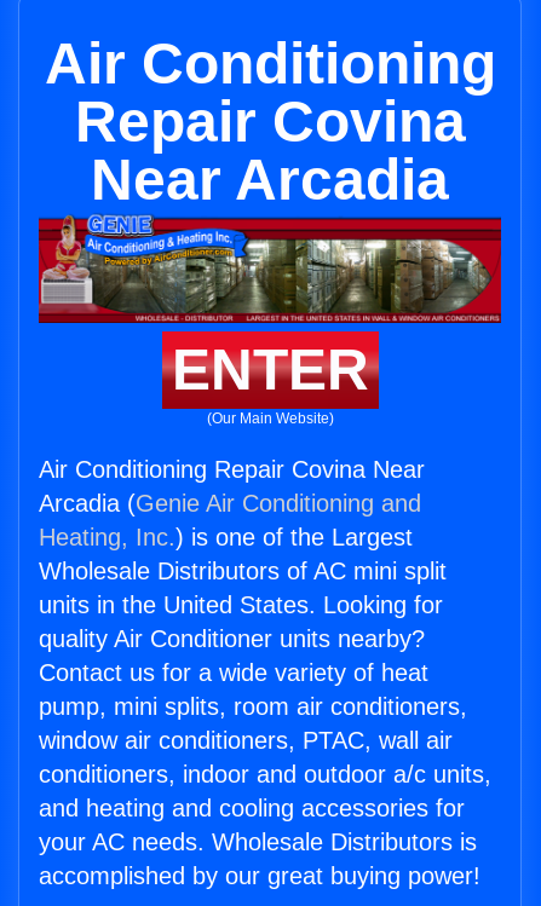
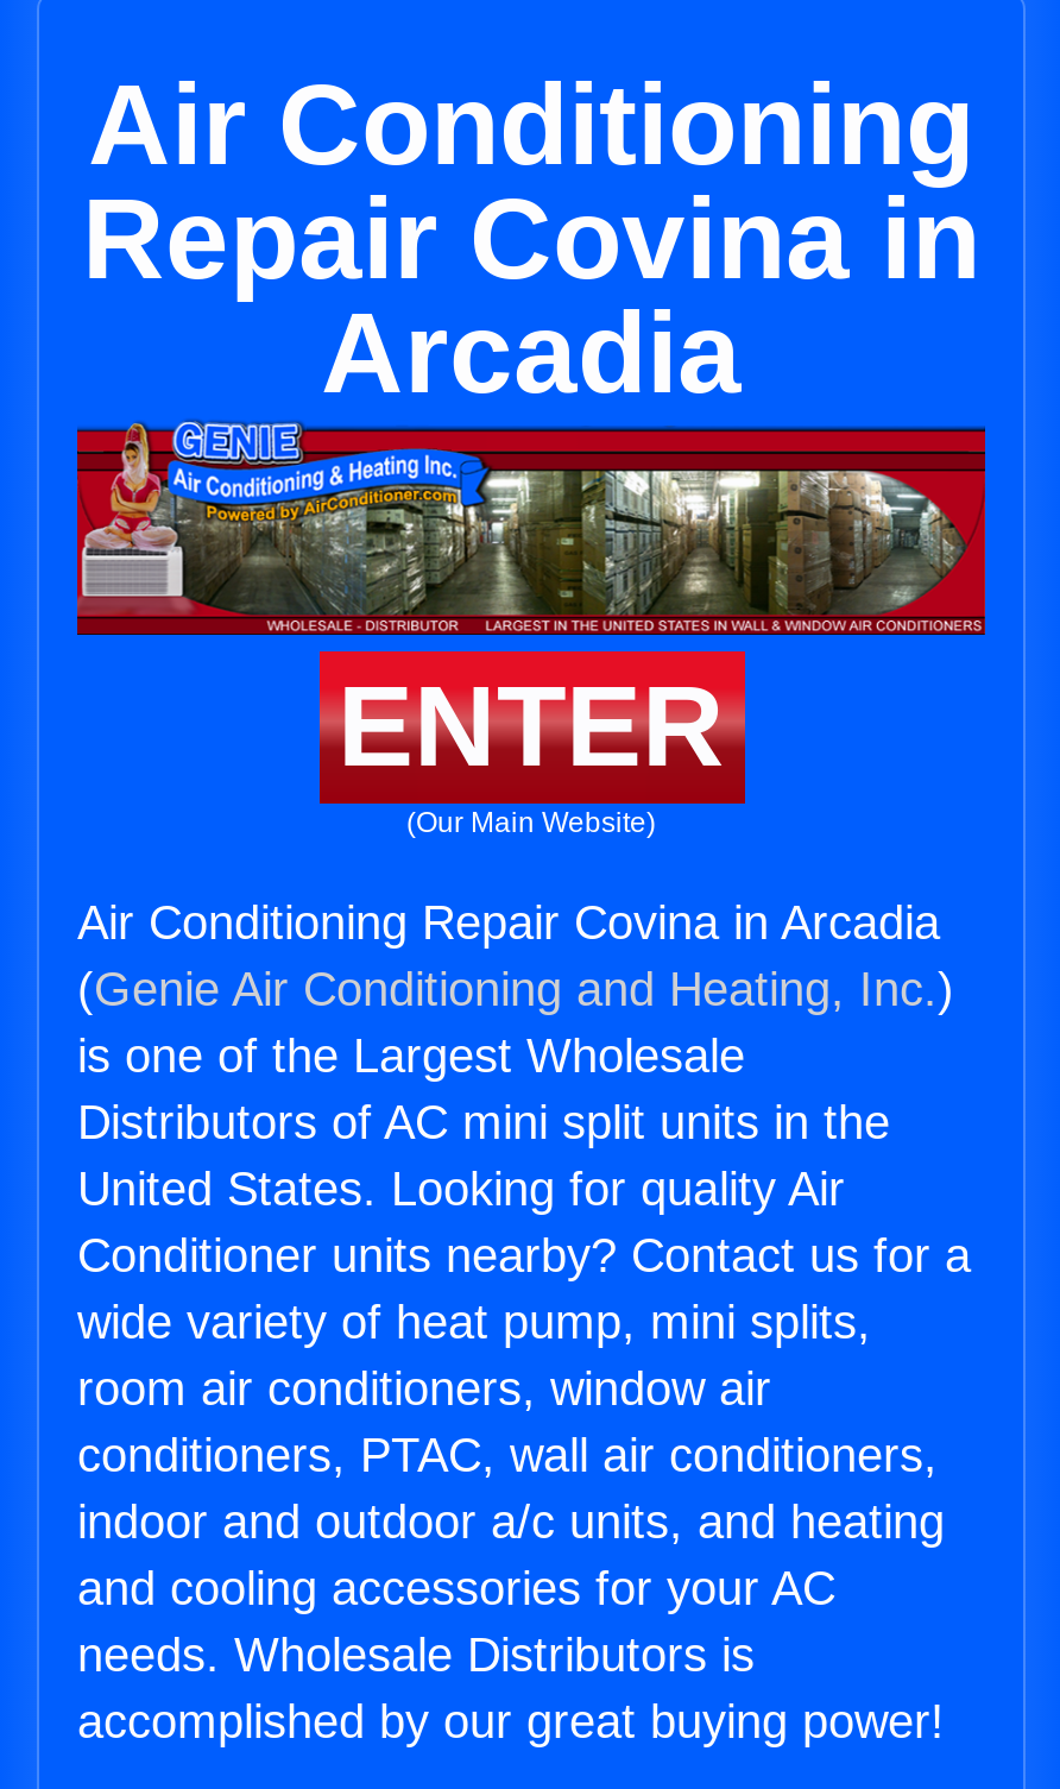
[74,90,465,212] Repair Covina | Near Arcadia -> [82,176,980,416] Repair Covina in | Arcadia
[39,456,491,855] Air Conditioning Repair Covina Near | Arcadia (Genie Air Conditioning and | Heating, Inc.) is one of the Largest | Wholesale Distributors of AC mini split | units in the United States. Looking for | quality Air Conditioner units nearby? | Contact us for a wide variety of heat | pump, mini splits, room air conditioners, | window air conditioners, PTAC, wall air | conditioners, indoor and outdoor a/c units, | and heating and cooling accessories for | your AC needs. Wholesale Distributors is -> [77,897,971,1681] Air Conditioning Repair Covina in Arcadia | (Genie Air Conditioning and Heating, Inc.) | is one of the Largest Wholesale | Distributors of AC mini split units in the | United States. Looking for quality Air | Conditioner units nearby? Contact us for a | wide variety of heat pump, mini splits, | room air conditioners, window air | conditioners, PTAC, wall air conditioners, | indoor and outdoor a/c units, and heating | and cooling accessories for your AC | needs. Wholesale Distributors is

